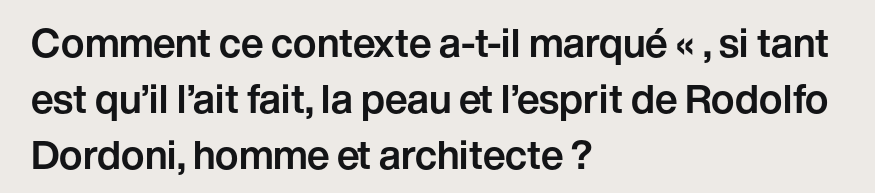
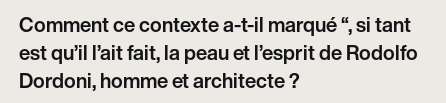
[31,13,829,71] Comment ce contexte a-t-il marqué « , si tant -> [19,9,411,38] Comment ce contexte a-t-il marqué “, si tant

